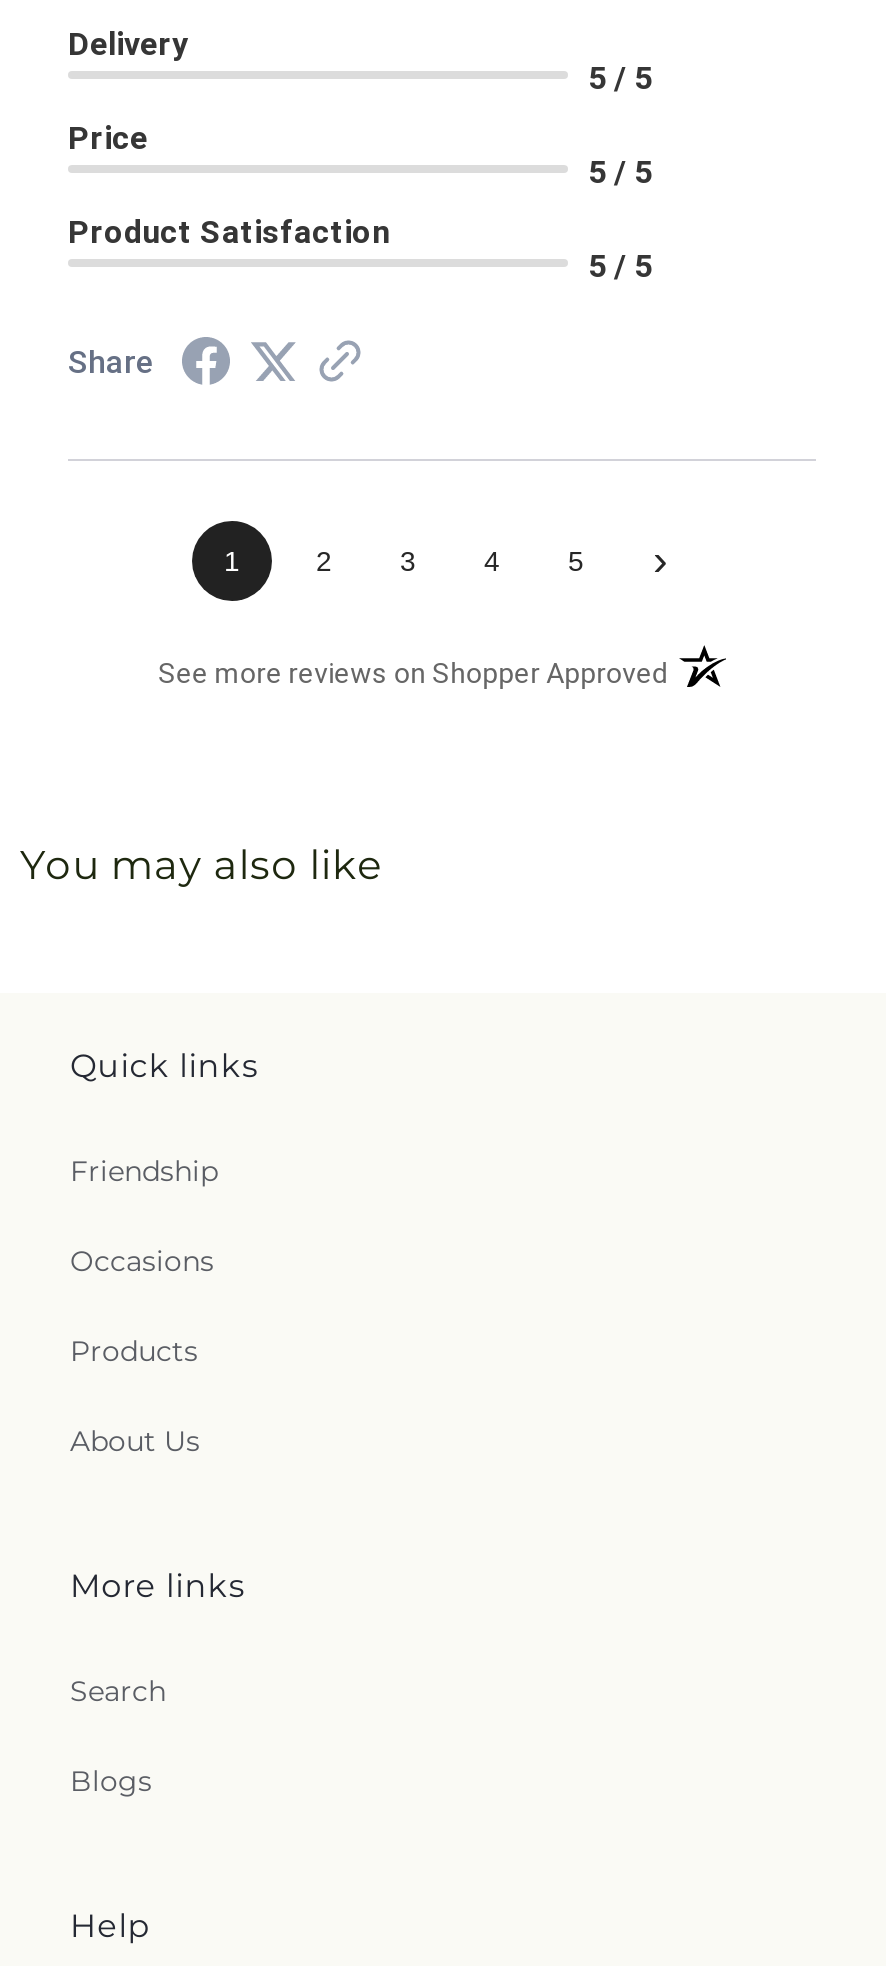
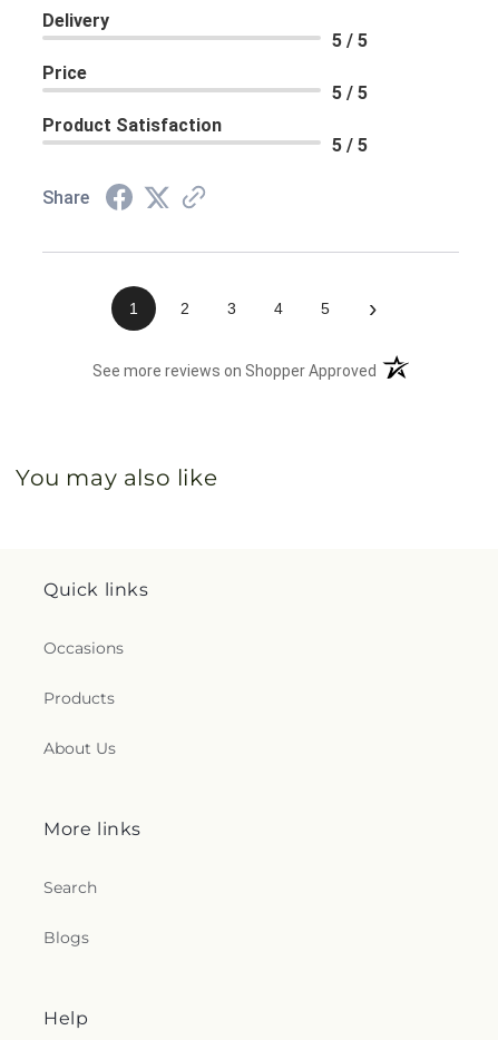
[70,1152,218,1188] Friendship -> none

